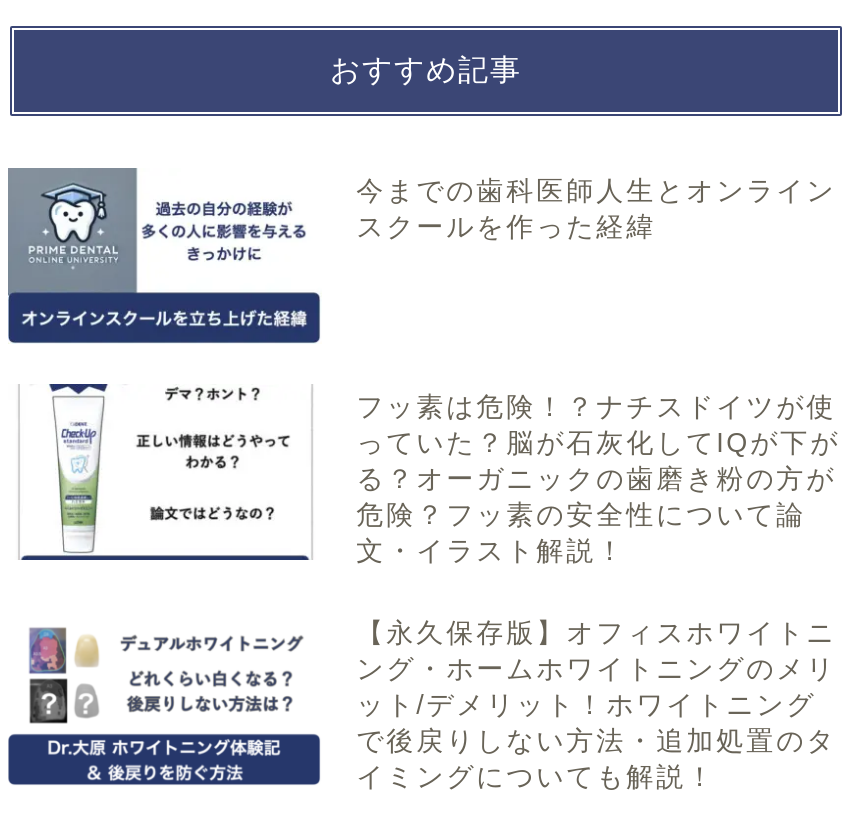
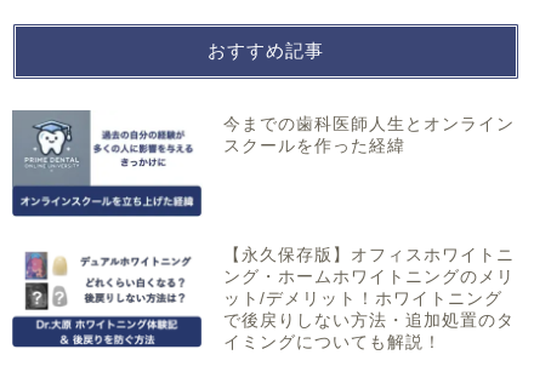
[8,382,840,566] [image] | フッ素は危険！？ナチスドイツが使 | っていた？脳が石灰化してIQが下が | る？オーガニックの歯磨き粉の方が | 危険？フッ素の安全性について論 | 文・イラスト解説！ -> none

